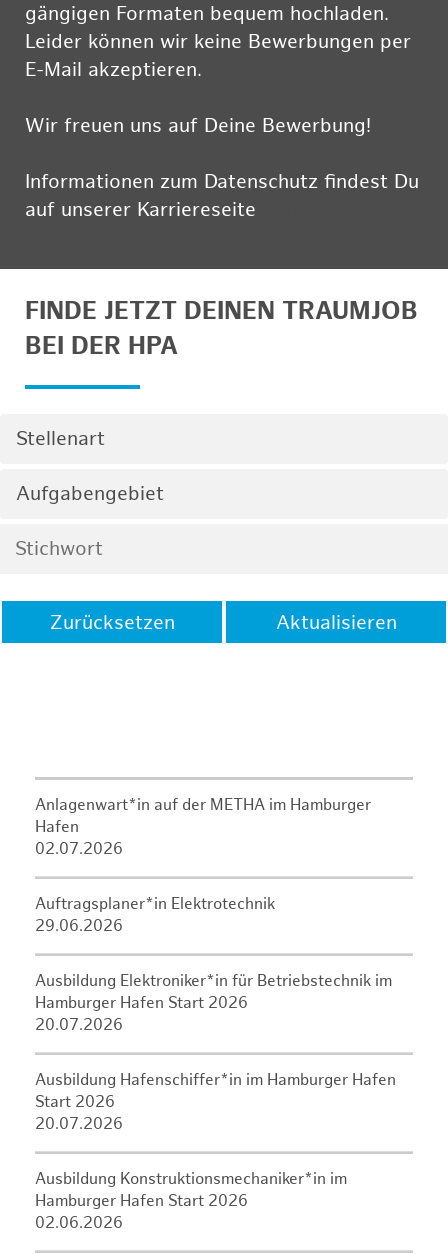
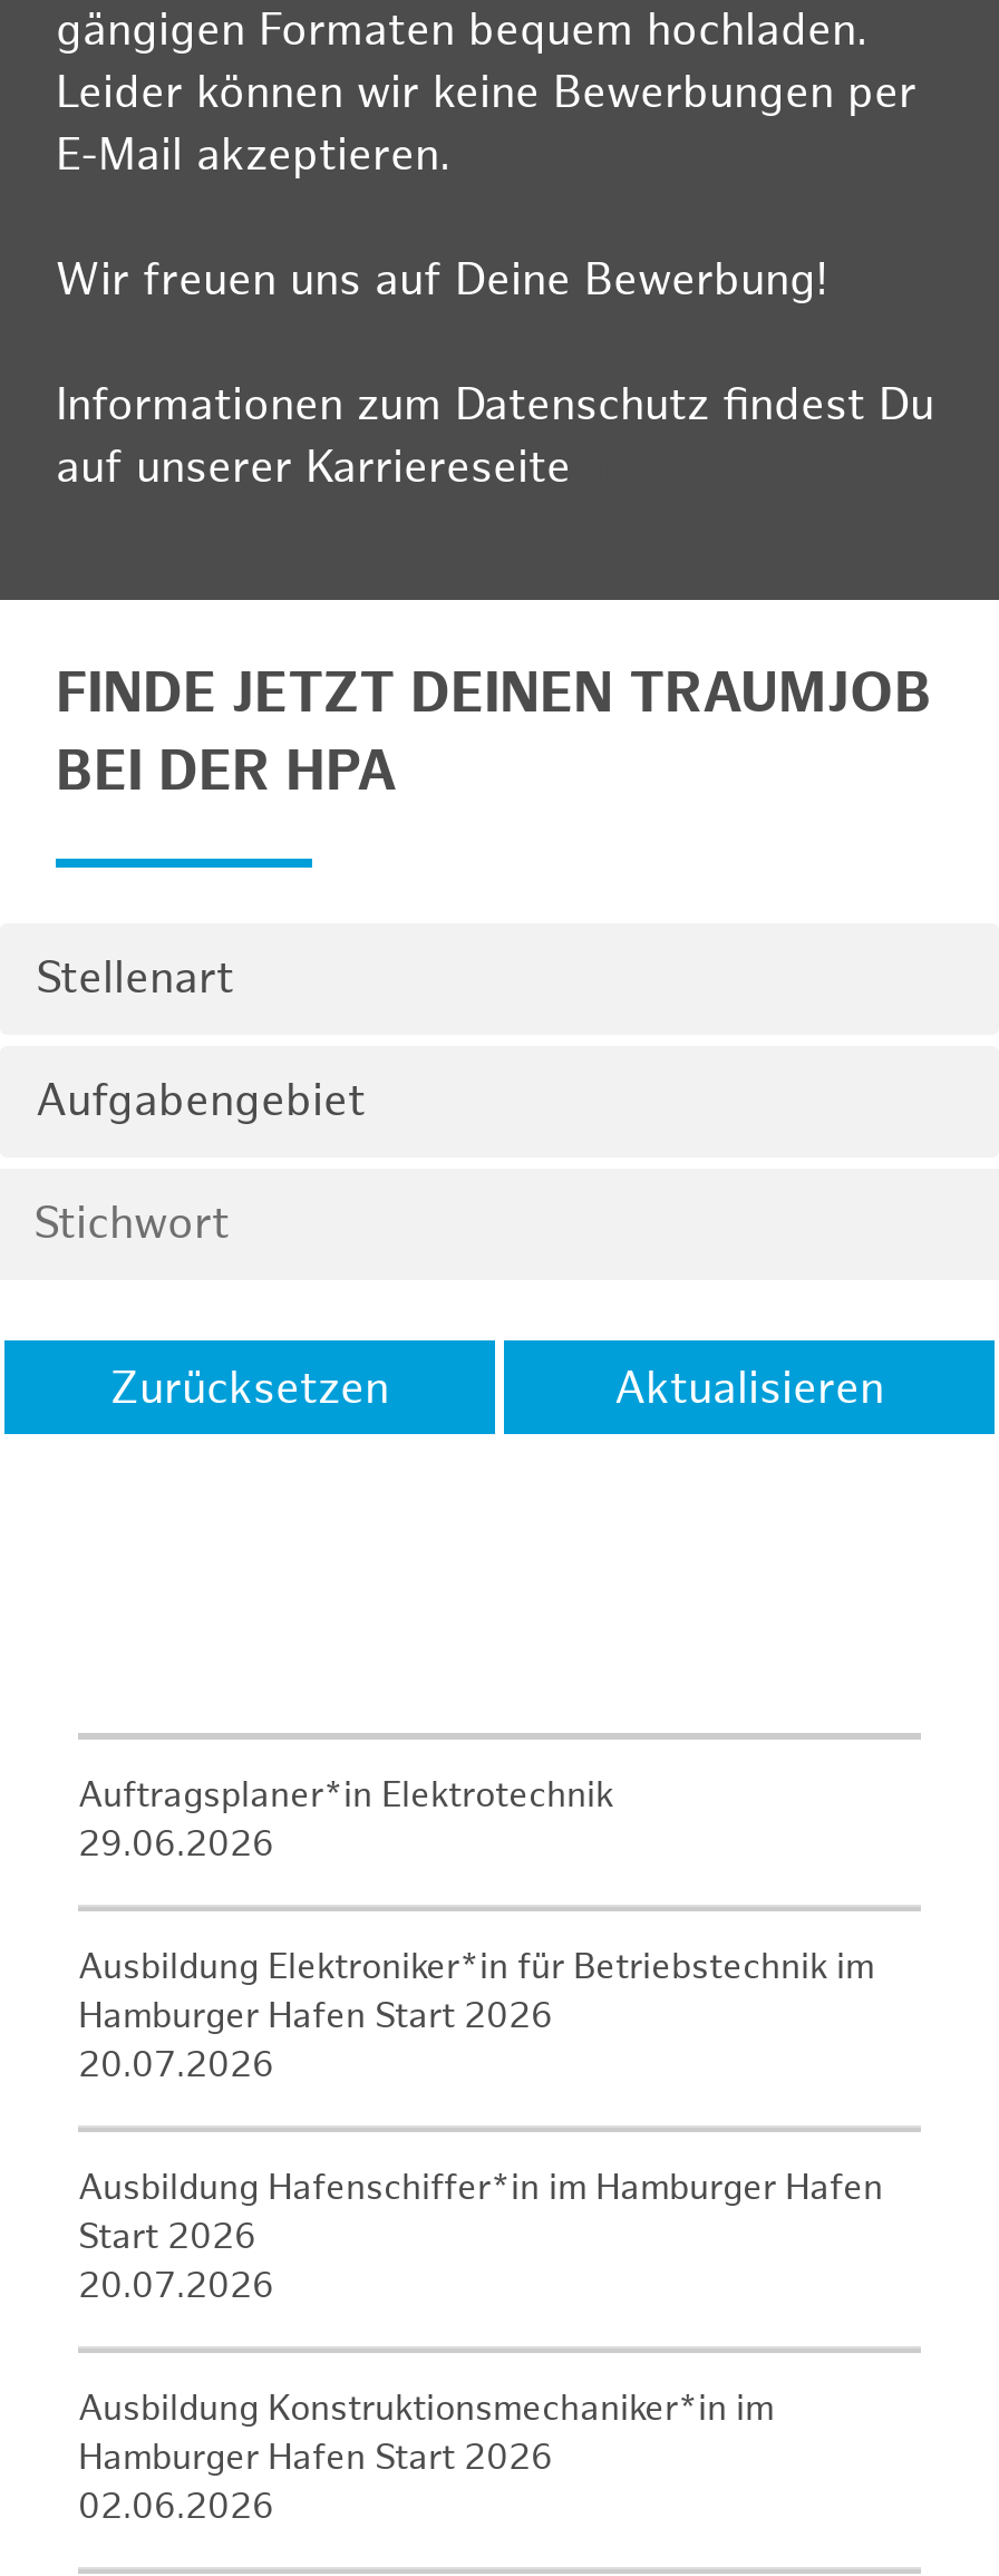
[35,796,371,859] Anlagenwart*in auf der METHA im Hamburger | Hafen | 02.07.2026 -> none

